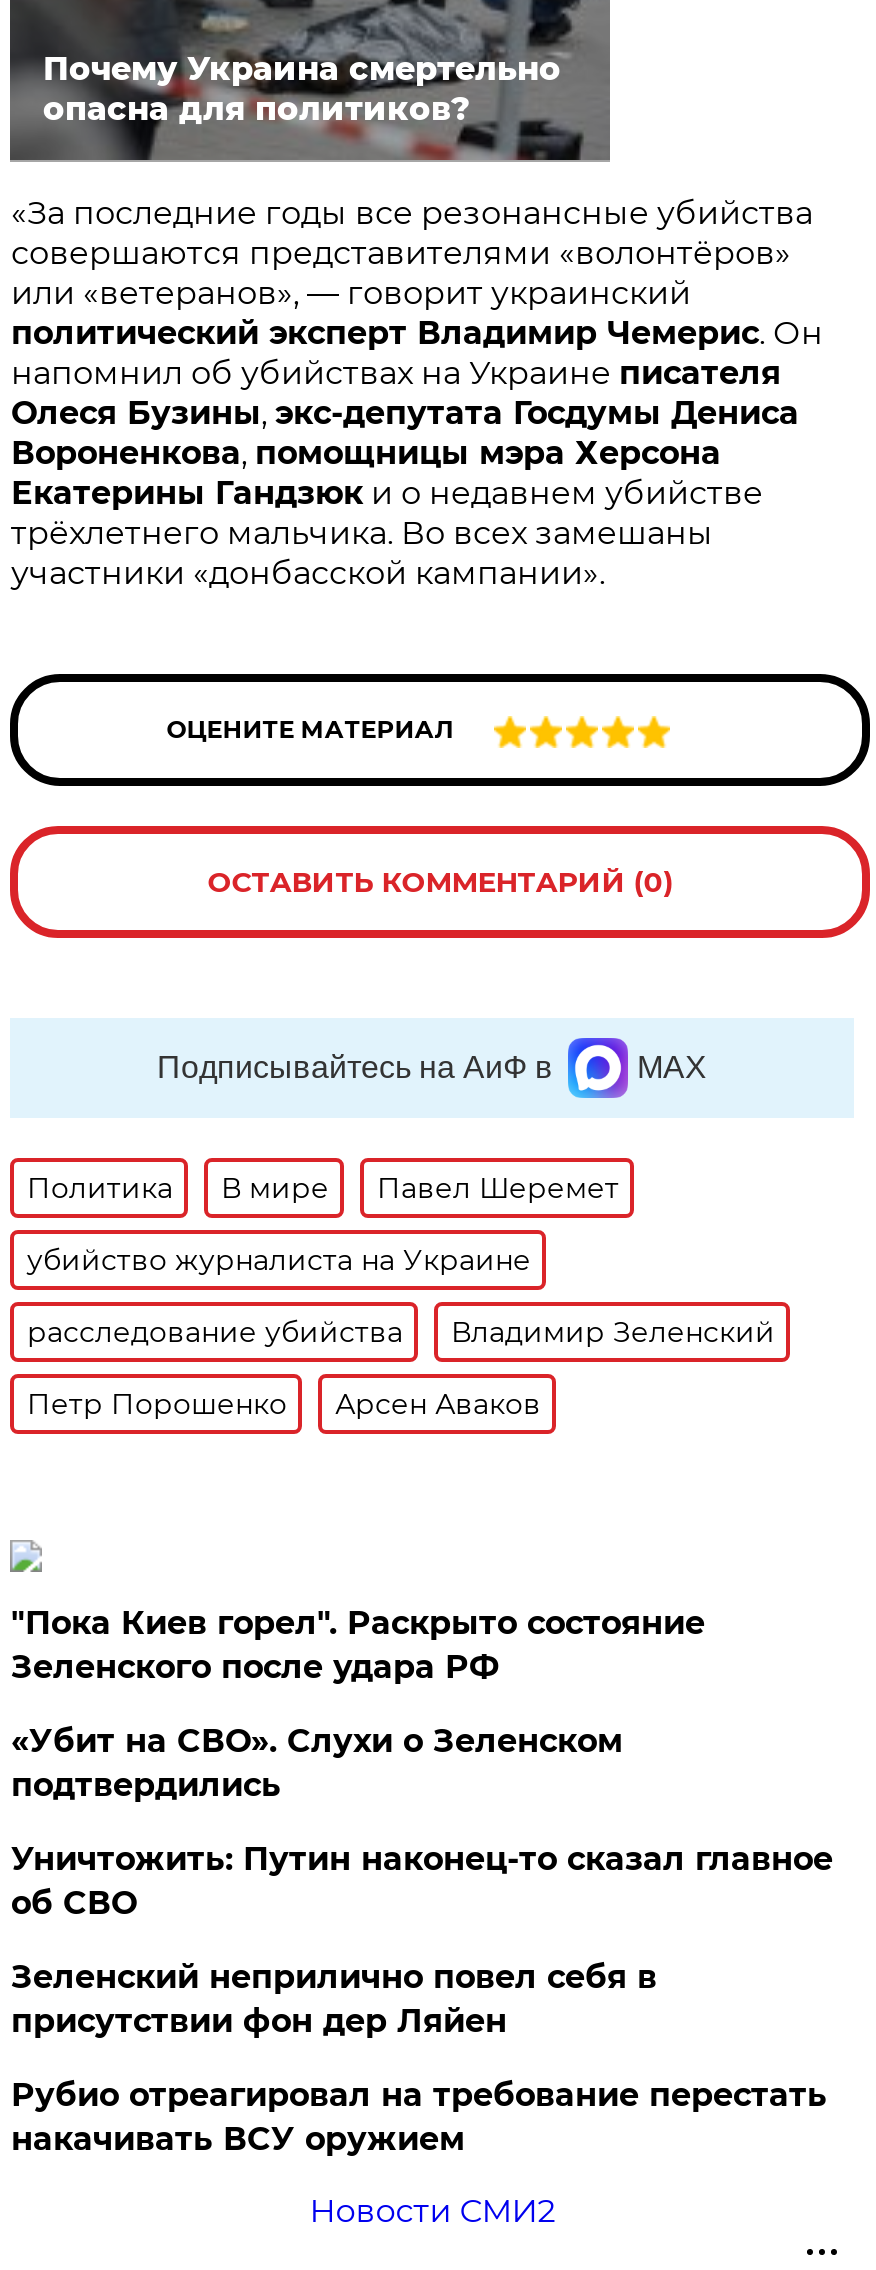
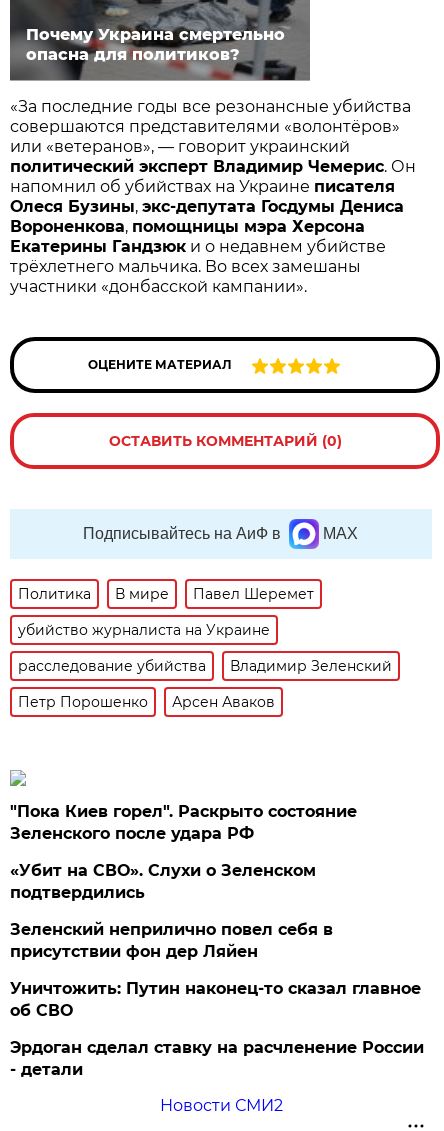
moved [11,1840,833,1922] -> [10,979,421,1020]: Уничтожить: Путин наконец-то сказал главное | об СВО
moved [11,1958,657,2040] -> [10,920,333,961]: Зеленский неприлично повел cебя в | присутствии фон дер Ляйен
[11,2076,827,2158] Рубио отреагировал на требование перестать | накачивать ВСУ оружием -> [10,1038,424,1079] Эрдоган сделал ставку на расчленение России | - детали

